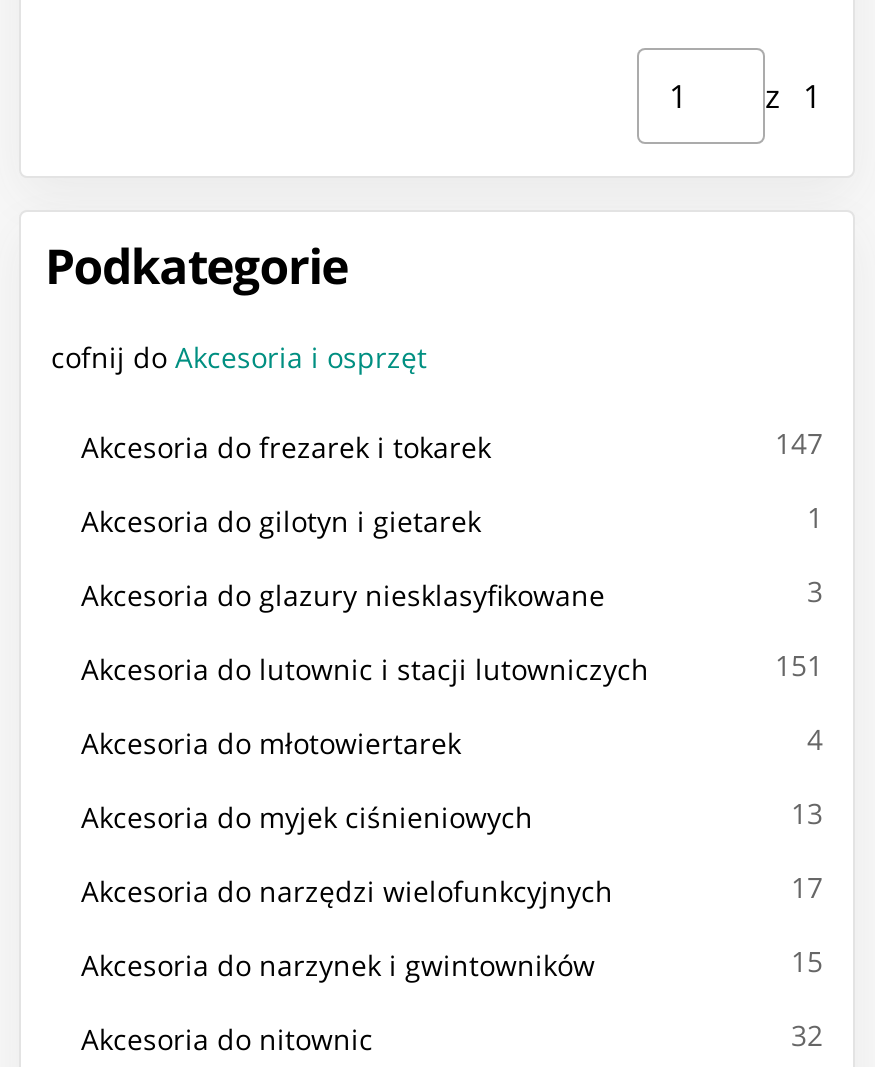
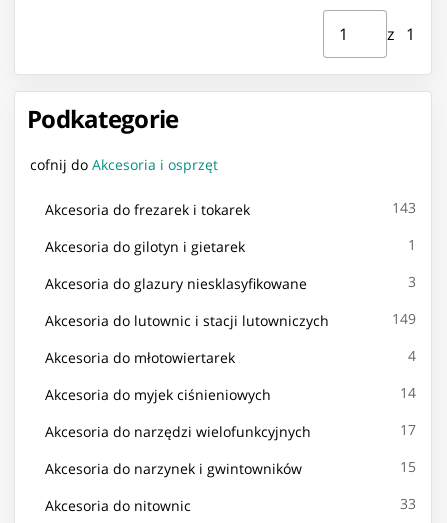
[775,424,823,462] 147 -> [392,198,416,217] 143
[775,646,823,684] 151 -> [392,309,416,328] 149
[791,794,823,832] 13 -> [400,383,416,402] 14
[791,1016,823,1054] 32 -> [400,494,416,513] 33

